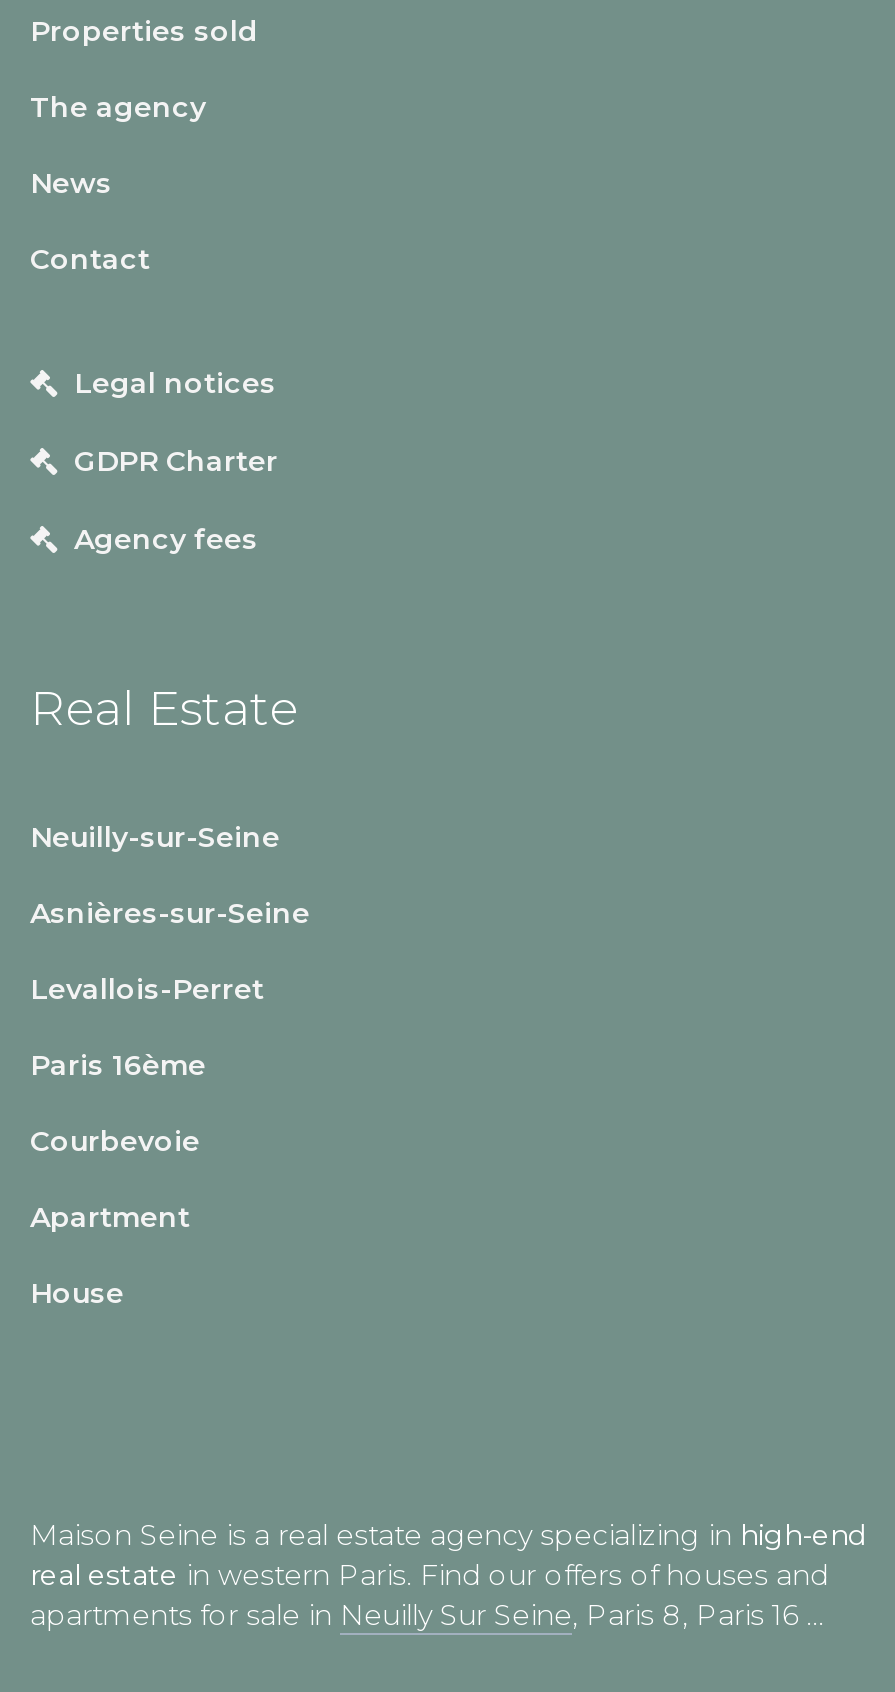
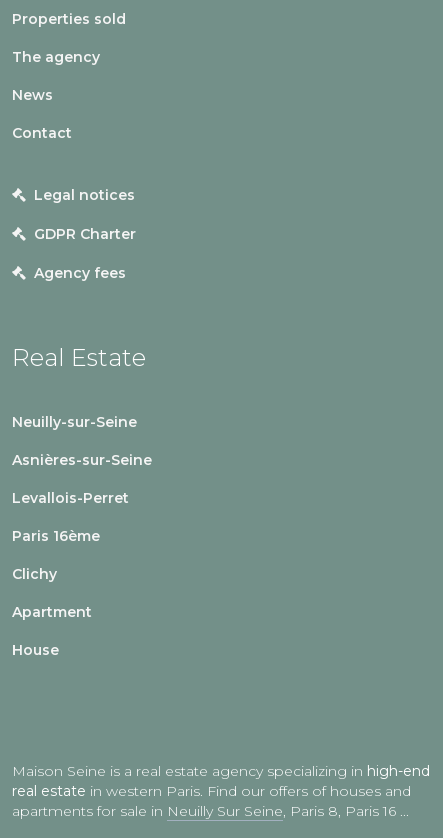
[30,1123,200,1159] Courbevoie -> [12,565,57,583] Clichy

